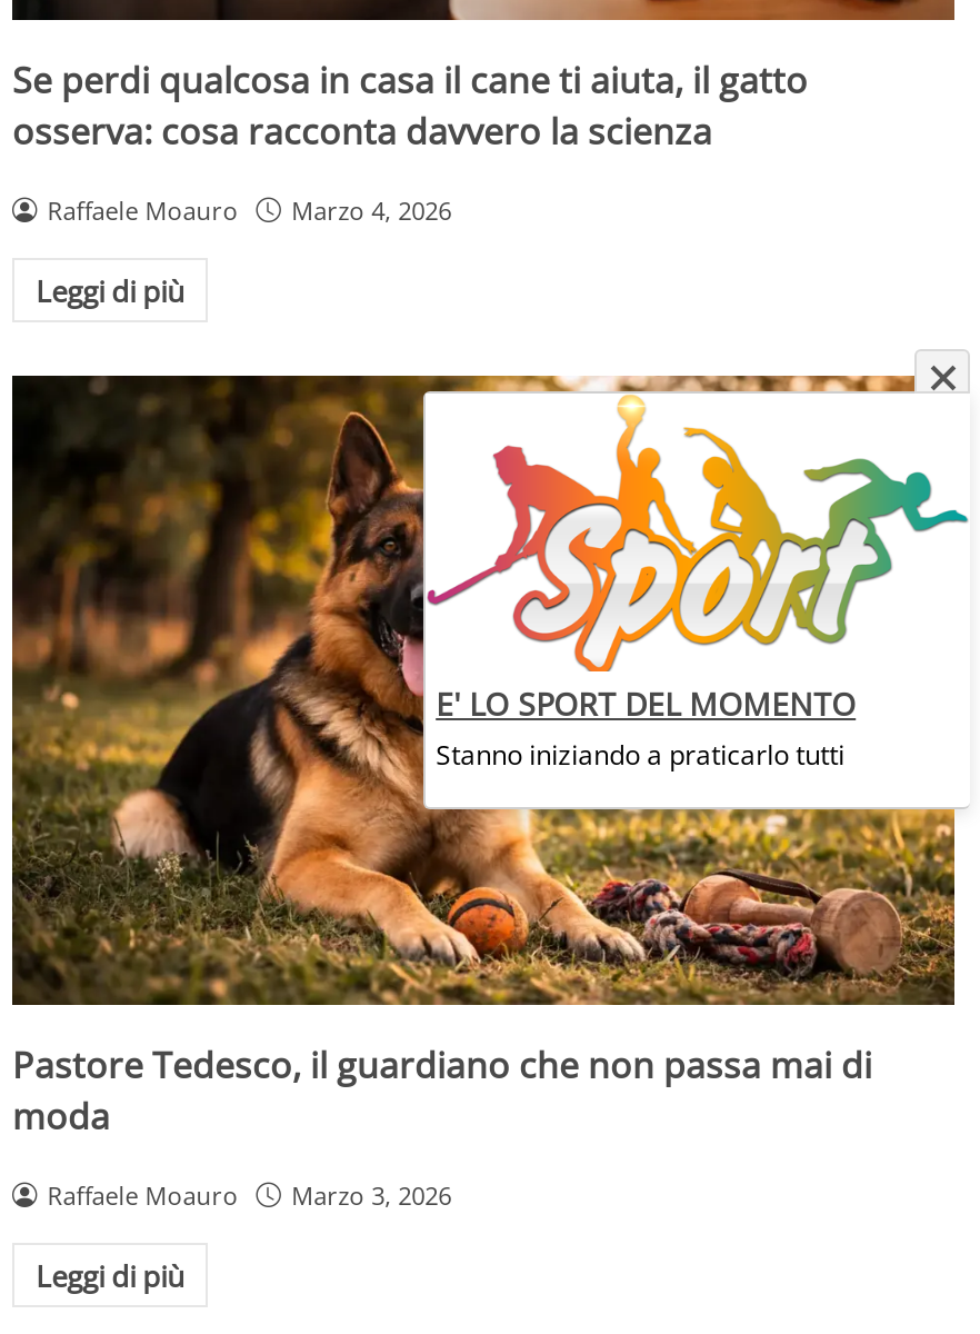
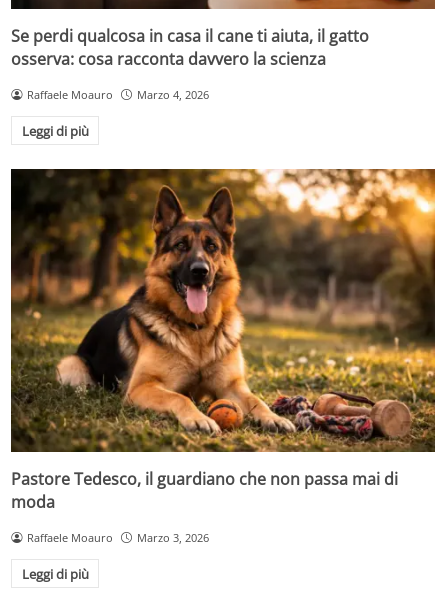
[421,365,970,812] [image] -> [196,165,441,364] [image]
[436,681,856,773] E' LO SPORT DEL MOMENTO | Stanno iniziando a praticarlo tutti -> none

